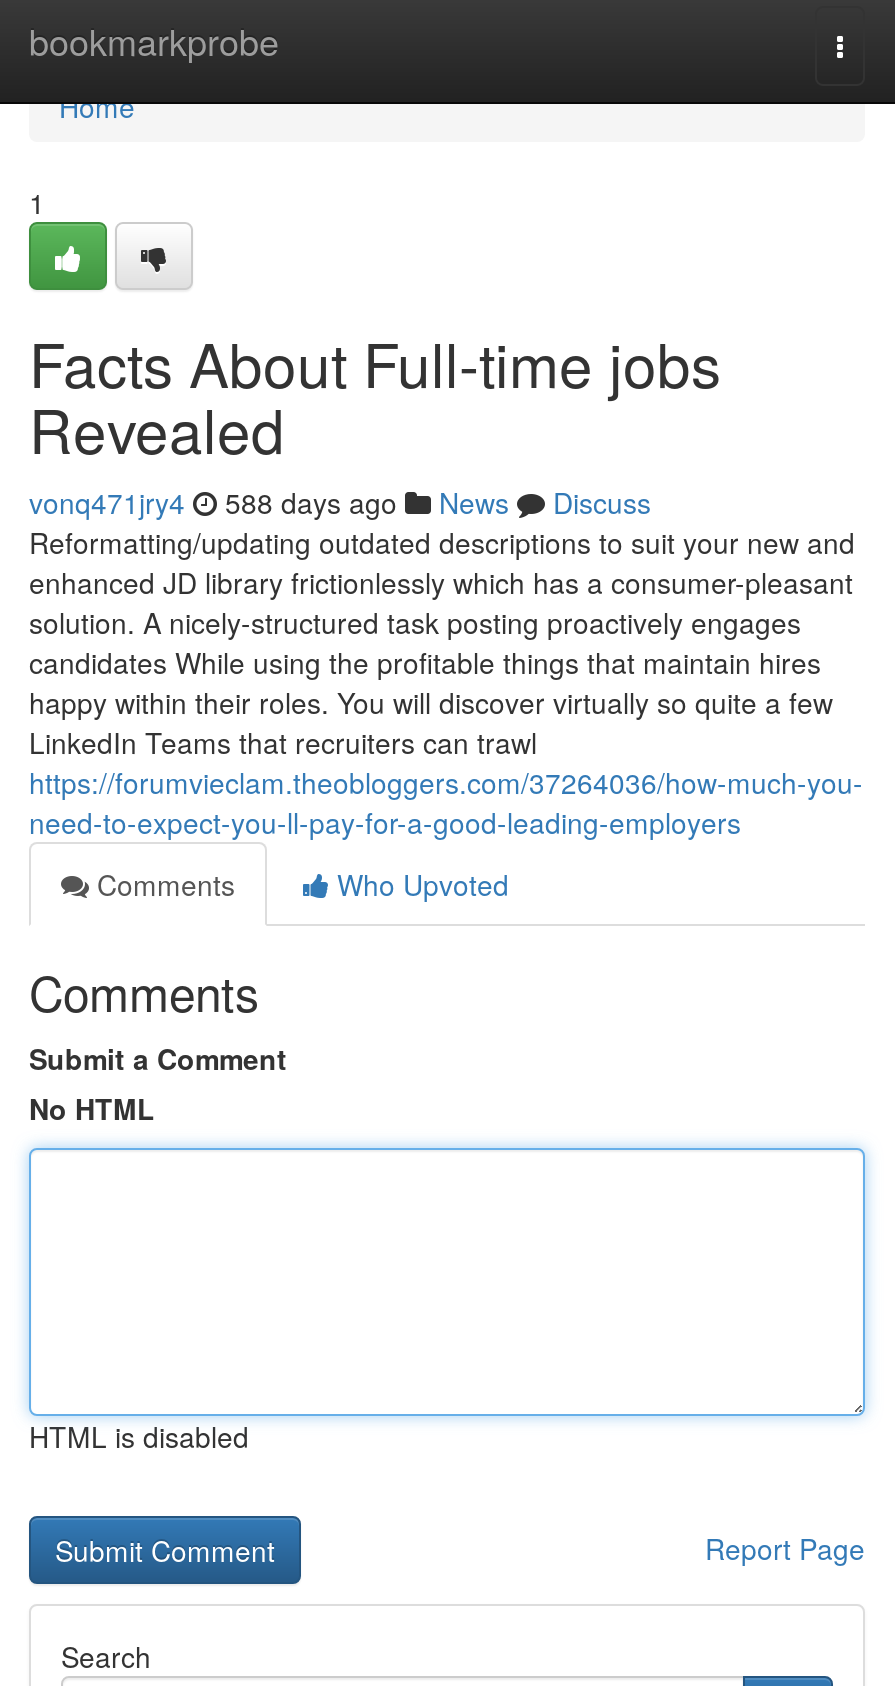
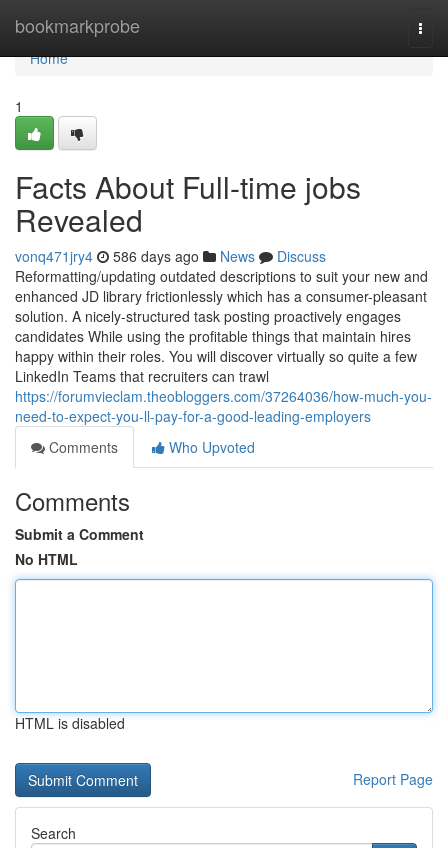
[29,482,651,522] vonq471jry4 588 days ago News Discuss -> [15,246,326,266] vonq471jry4 586 days ago News Discuss

